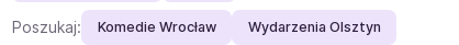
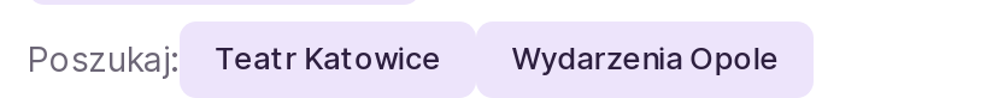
[97,19,381,35] Komedie Wrocław | Wydarzenia Olsztyn -> [215,41,779,76] Teatr Katowice | Wydarzenia Opole

